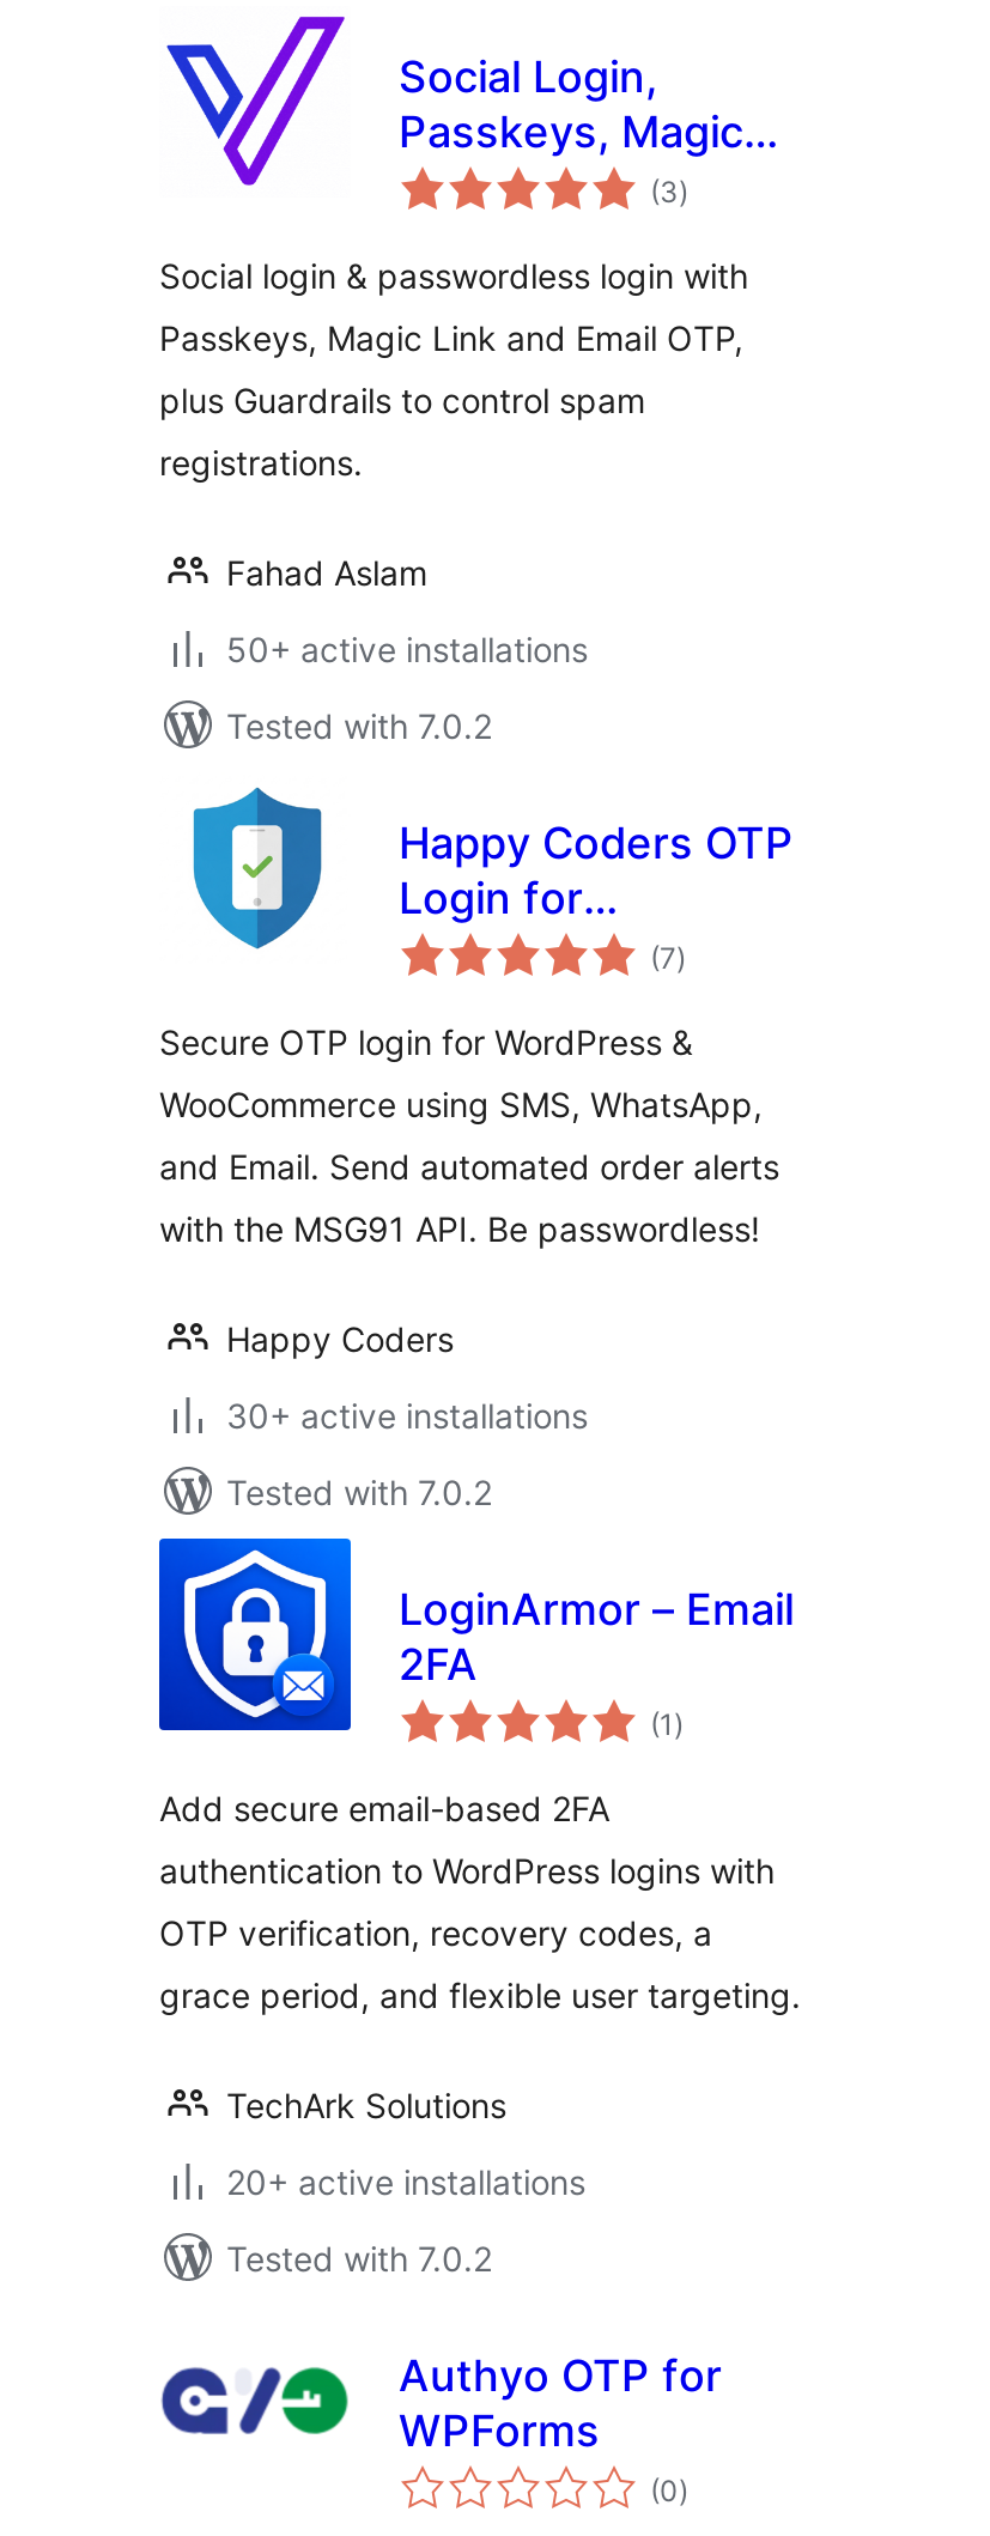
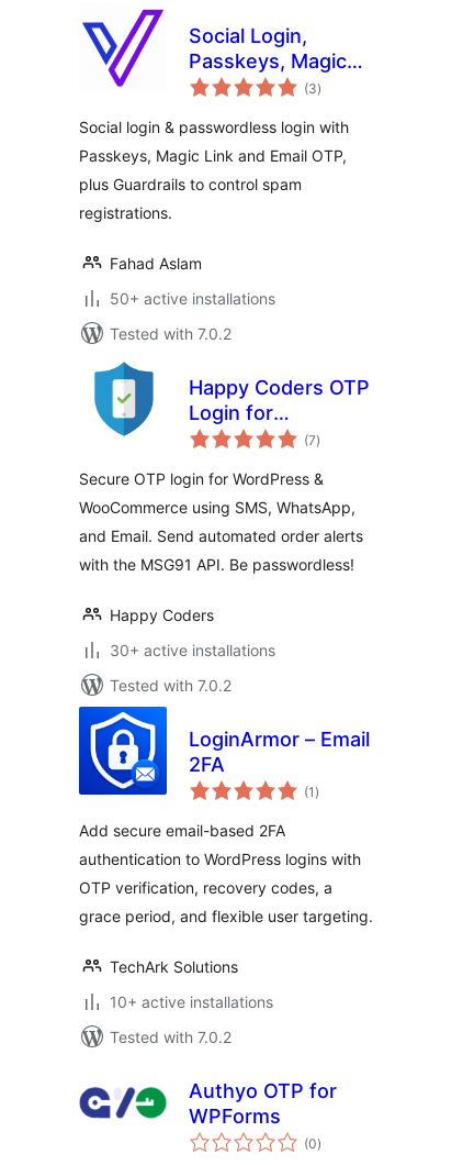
[226,2161,585,2202] 20+ active installations -> [110,992,273,1011] 10+ active installations

